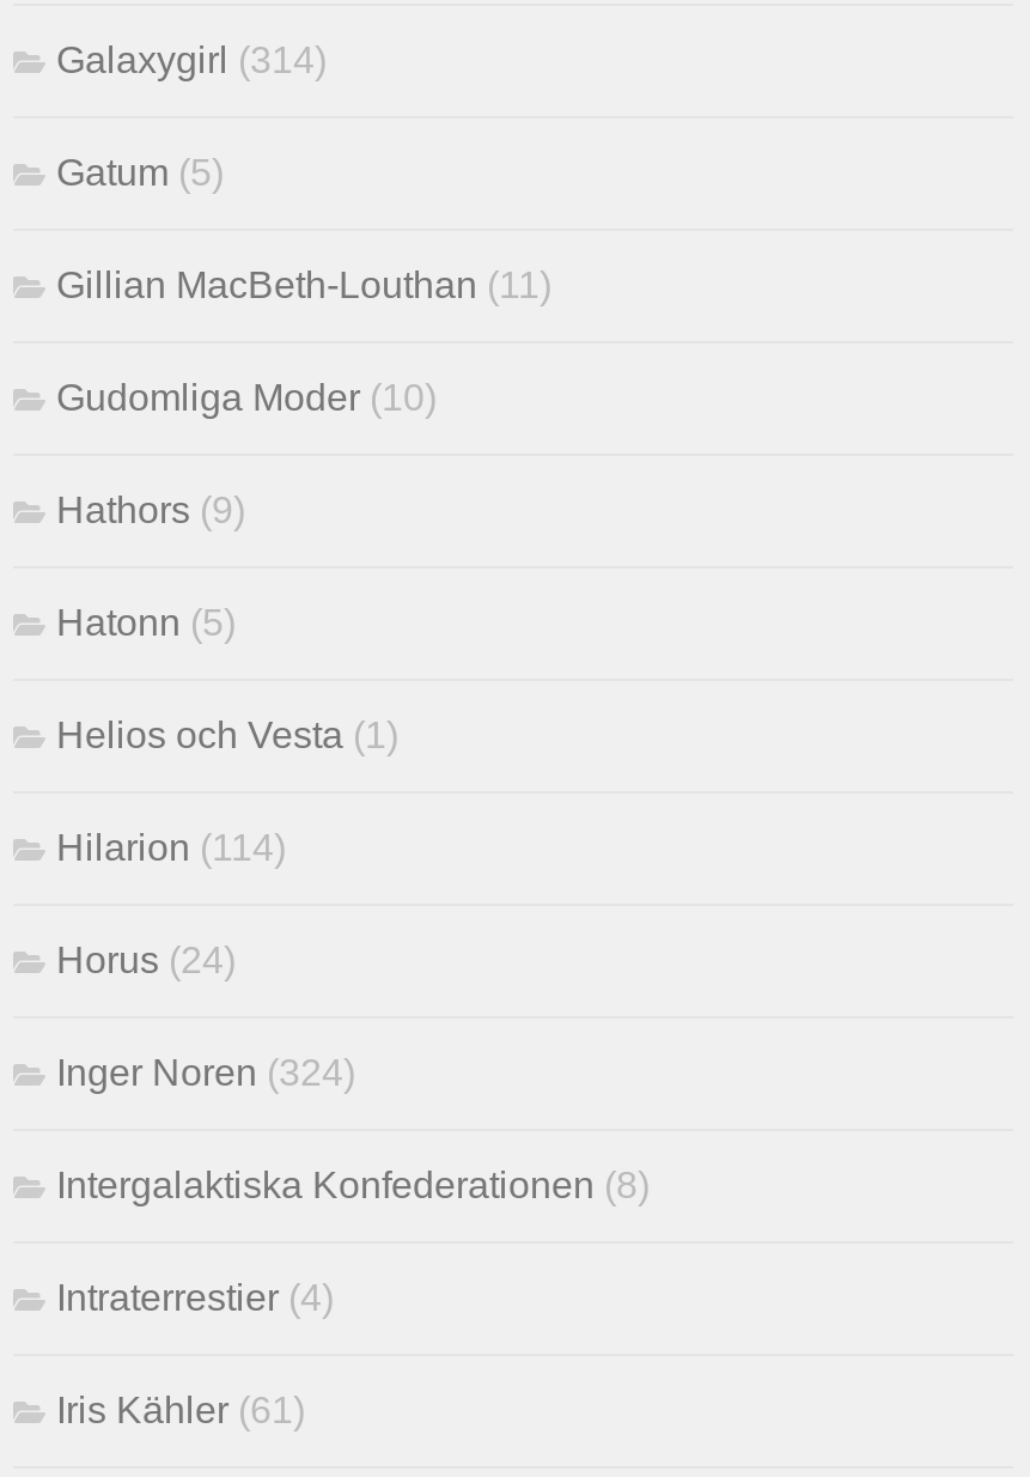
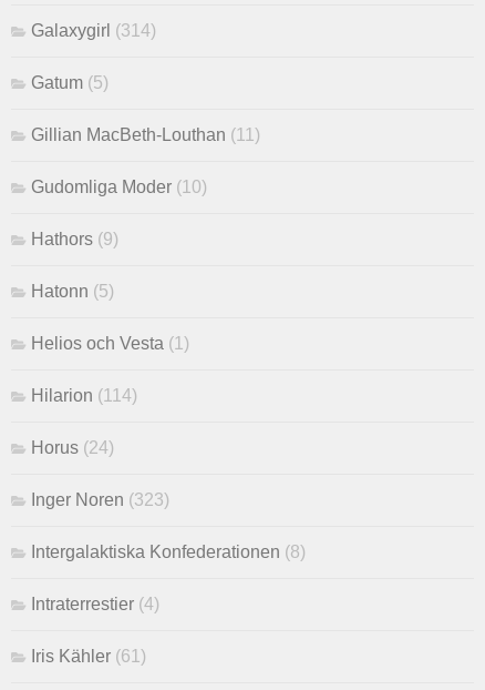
[56,1053,355,1094] Inger Noren (324) -> [31,491,169,510] Inger Noren (323)

